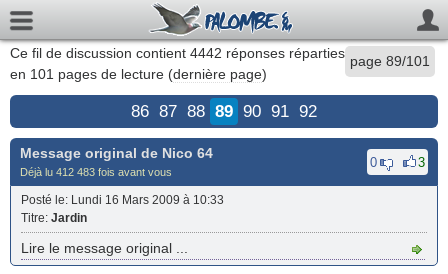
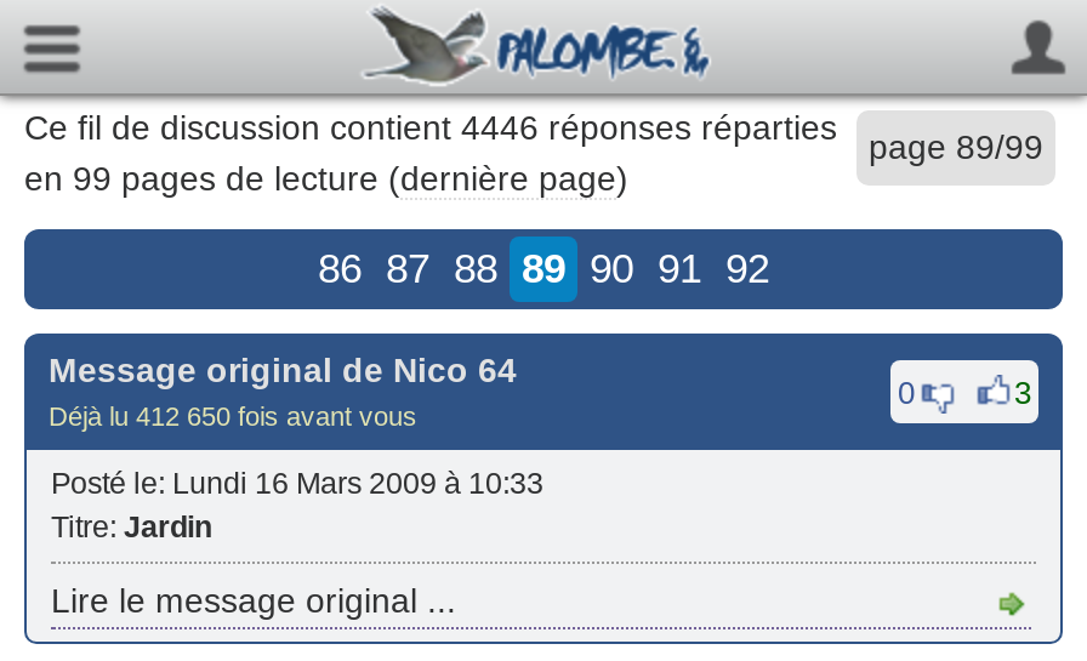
[10,45,345,61] Ce fil de discussion contient 4442 réponses réparties -> [24,108,837,147] Ce fil de discussion contient 4446 réponses réparties
[350,53,430,69] page 89/101 -> [869,127,1043,166] page 89/99
[10,66,267,82] en 101 pages de lecture (dernière page) -> [24,159,628,198] en 99 pages de lecture (dernière page)
[20,166,172,178] Déjà lu 412 483 fois avant vous -> [49,401,417,431] Déjà lu 412 650 fois avant vous

